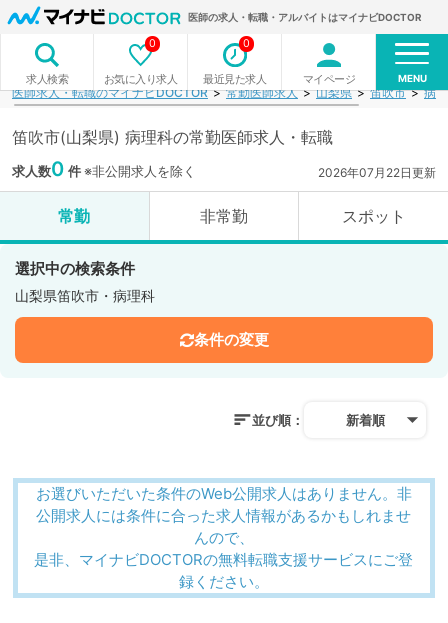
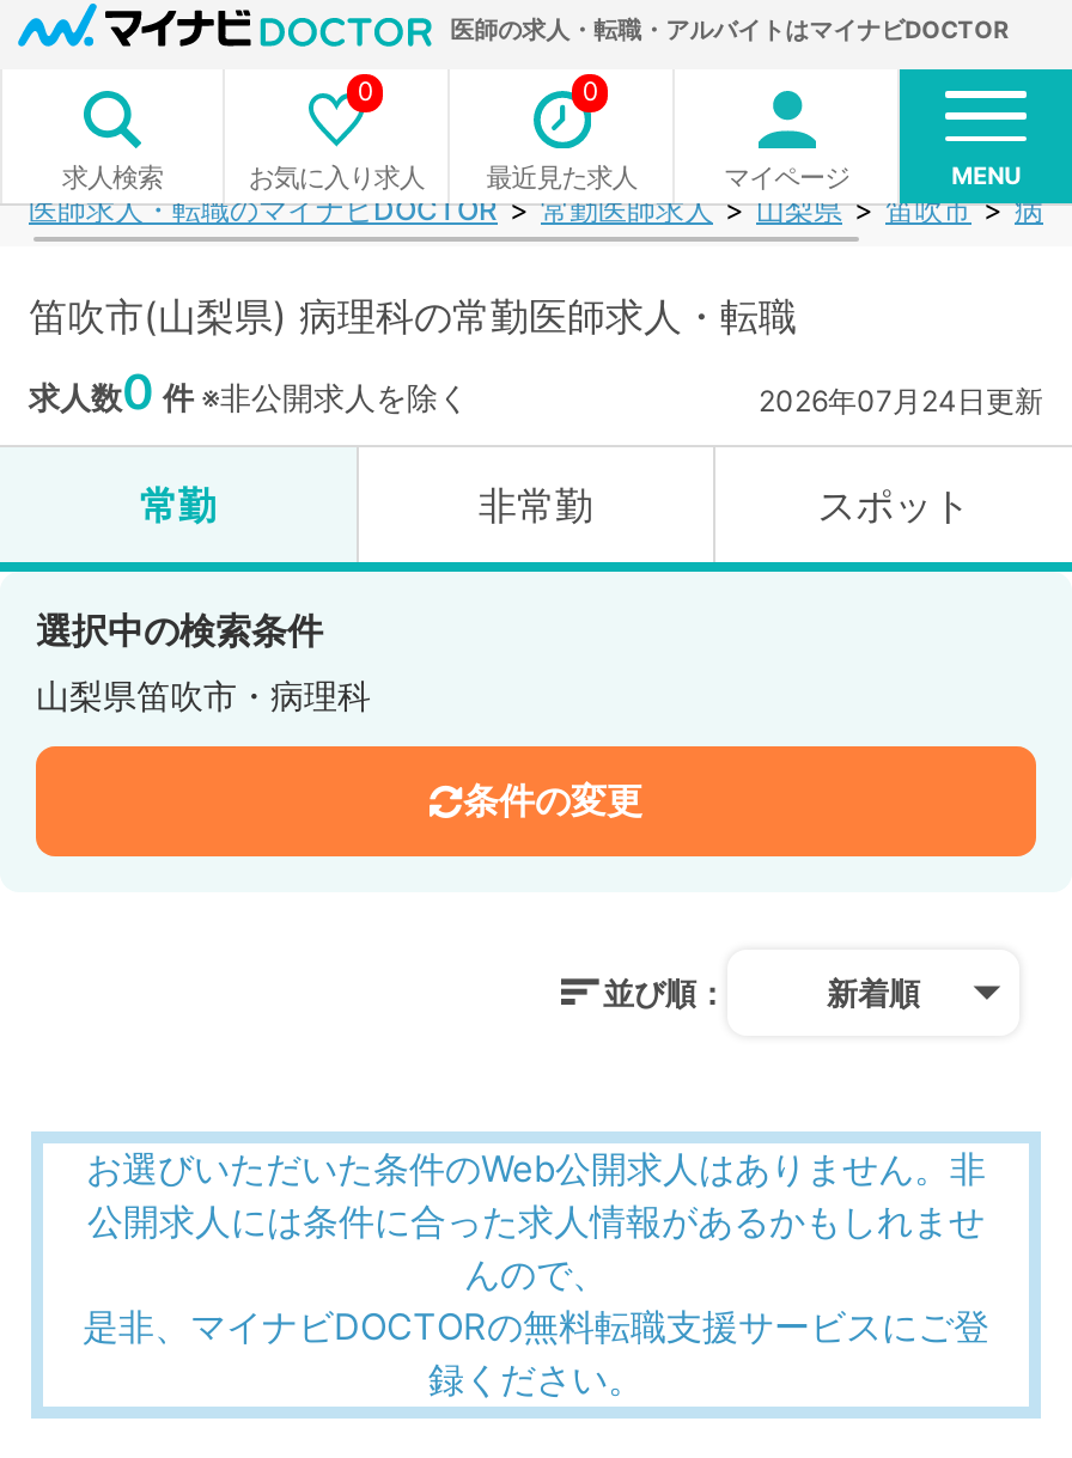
[318,165,436,180] 2026年07月22日更新 -> [759,383,1043,419] 2026年07月24日更新

